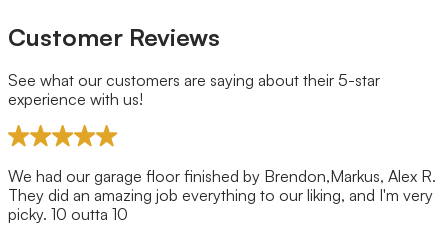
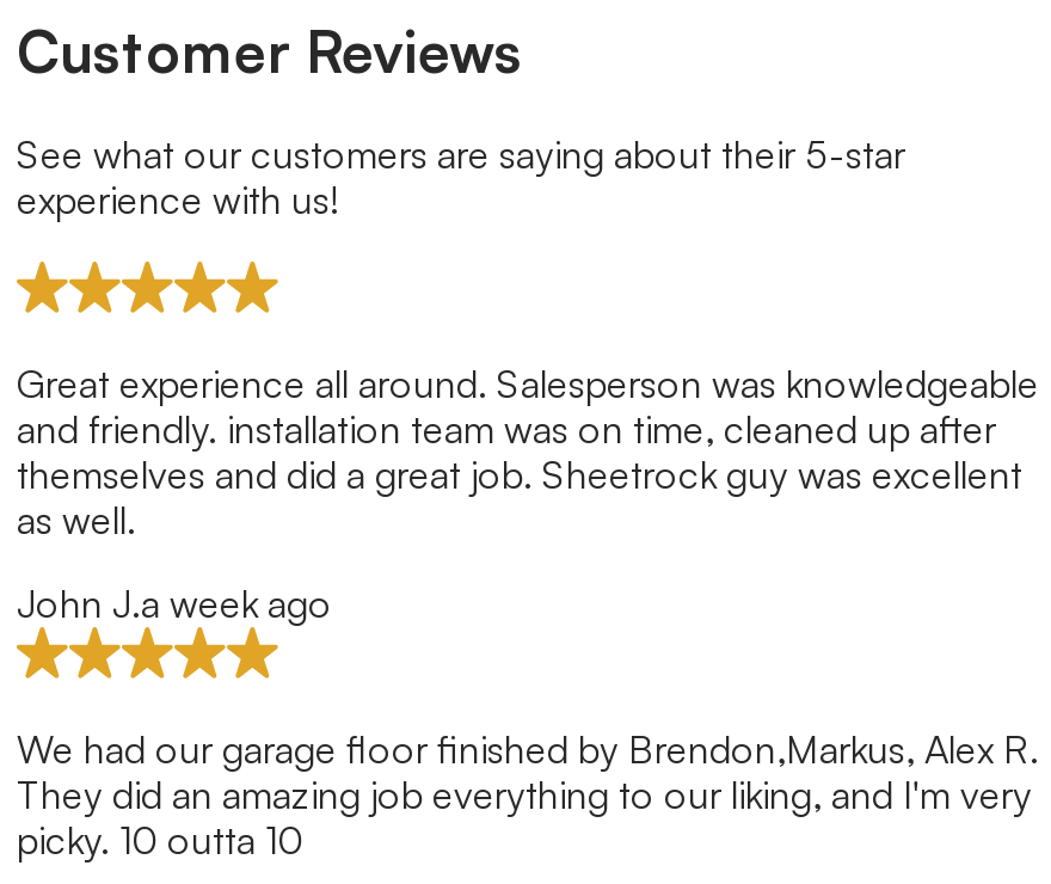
none -> [17,359,1039,627] Great experience all around. Salesperson was knowledgeable | and friendly. installation team was on time, cleaned up after | themselves and did a great job. Sheetrock guy was excellent | as well. | John J.a week ago

